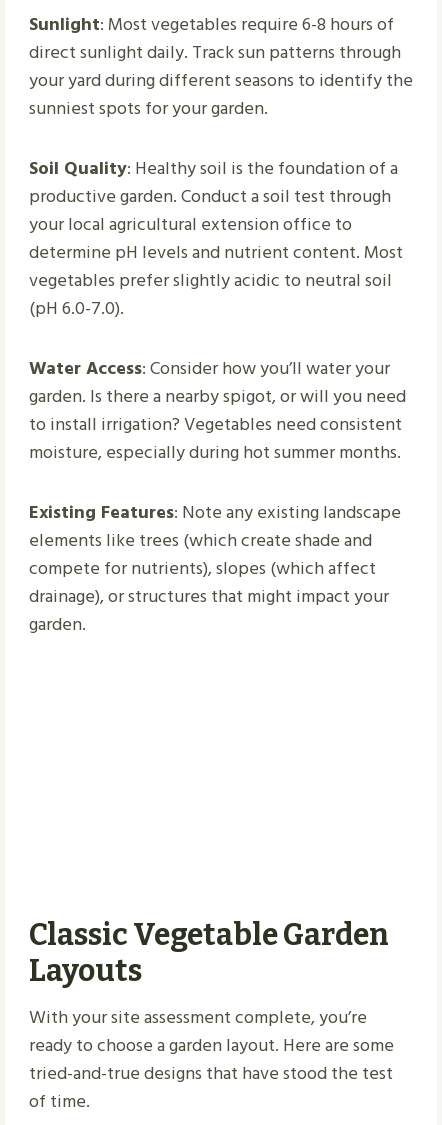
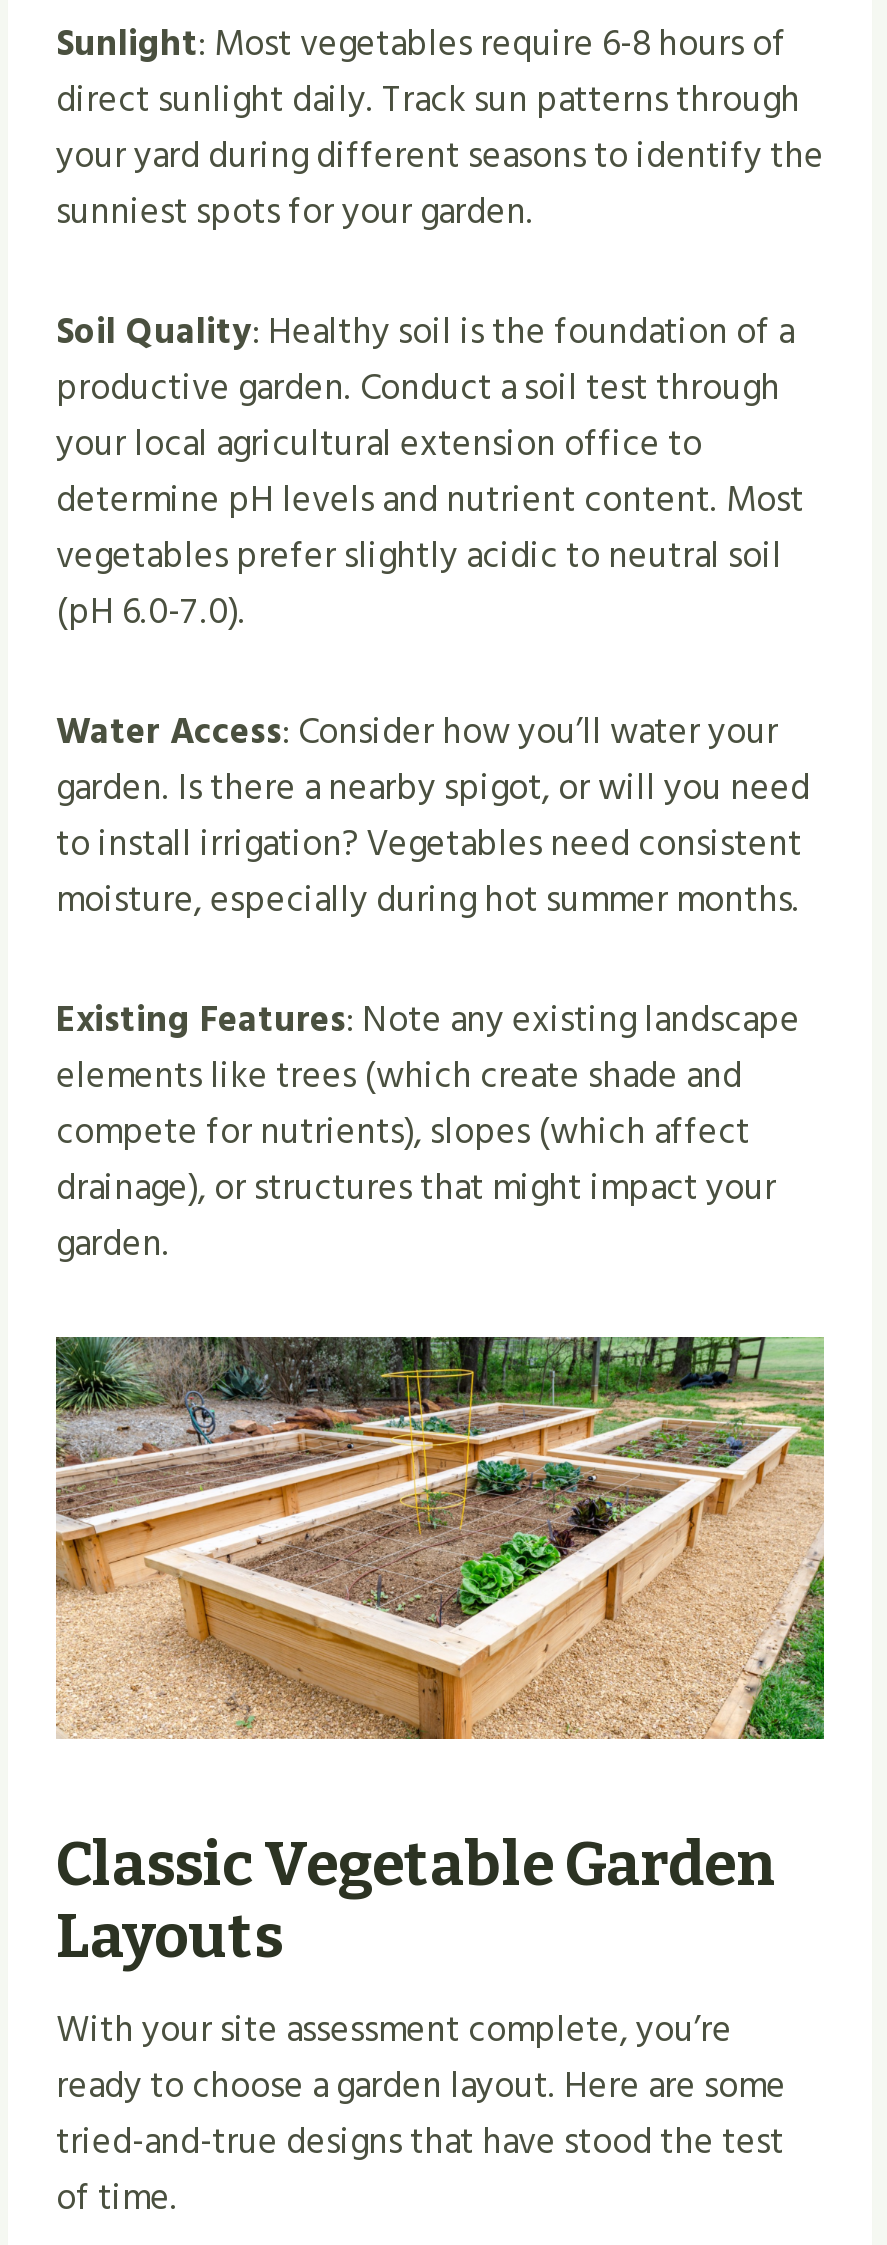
none -> [54,1335,826,1741] [image]

